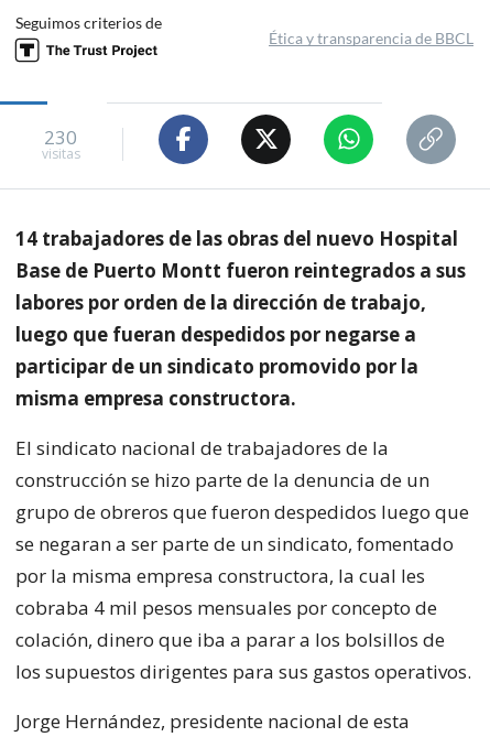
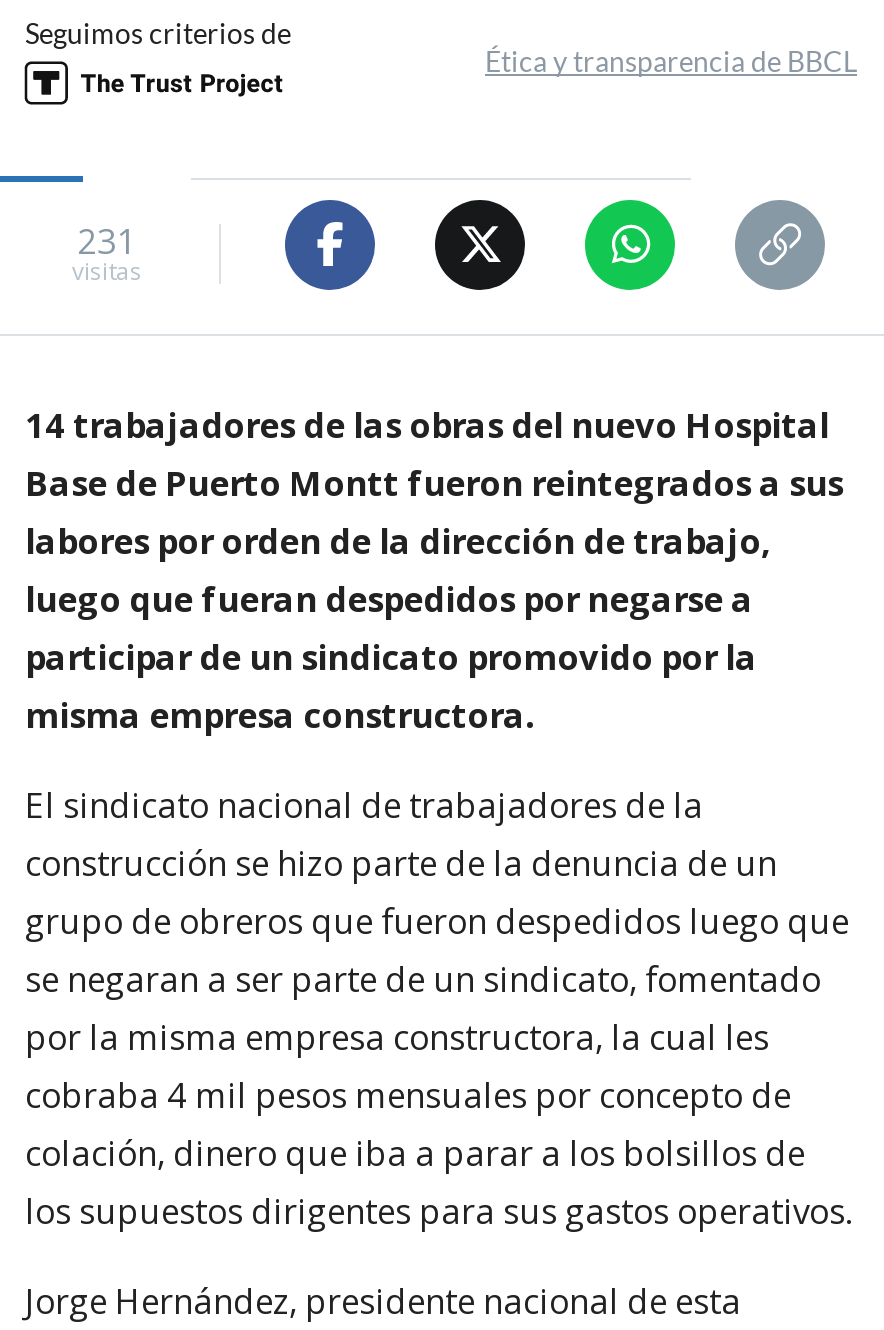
[44,125,77,150] 230 -> [77,219,137,265] 231

